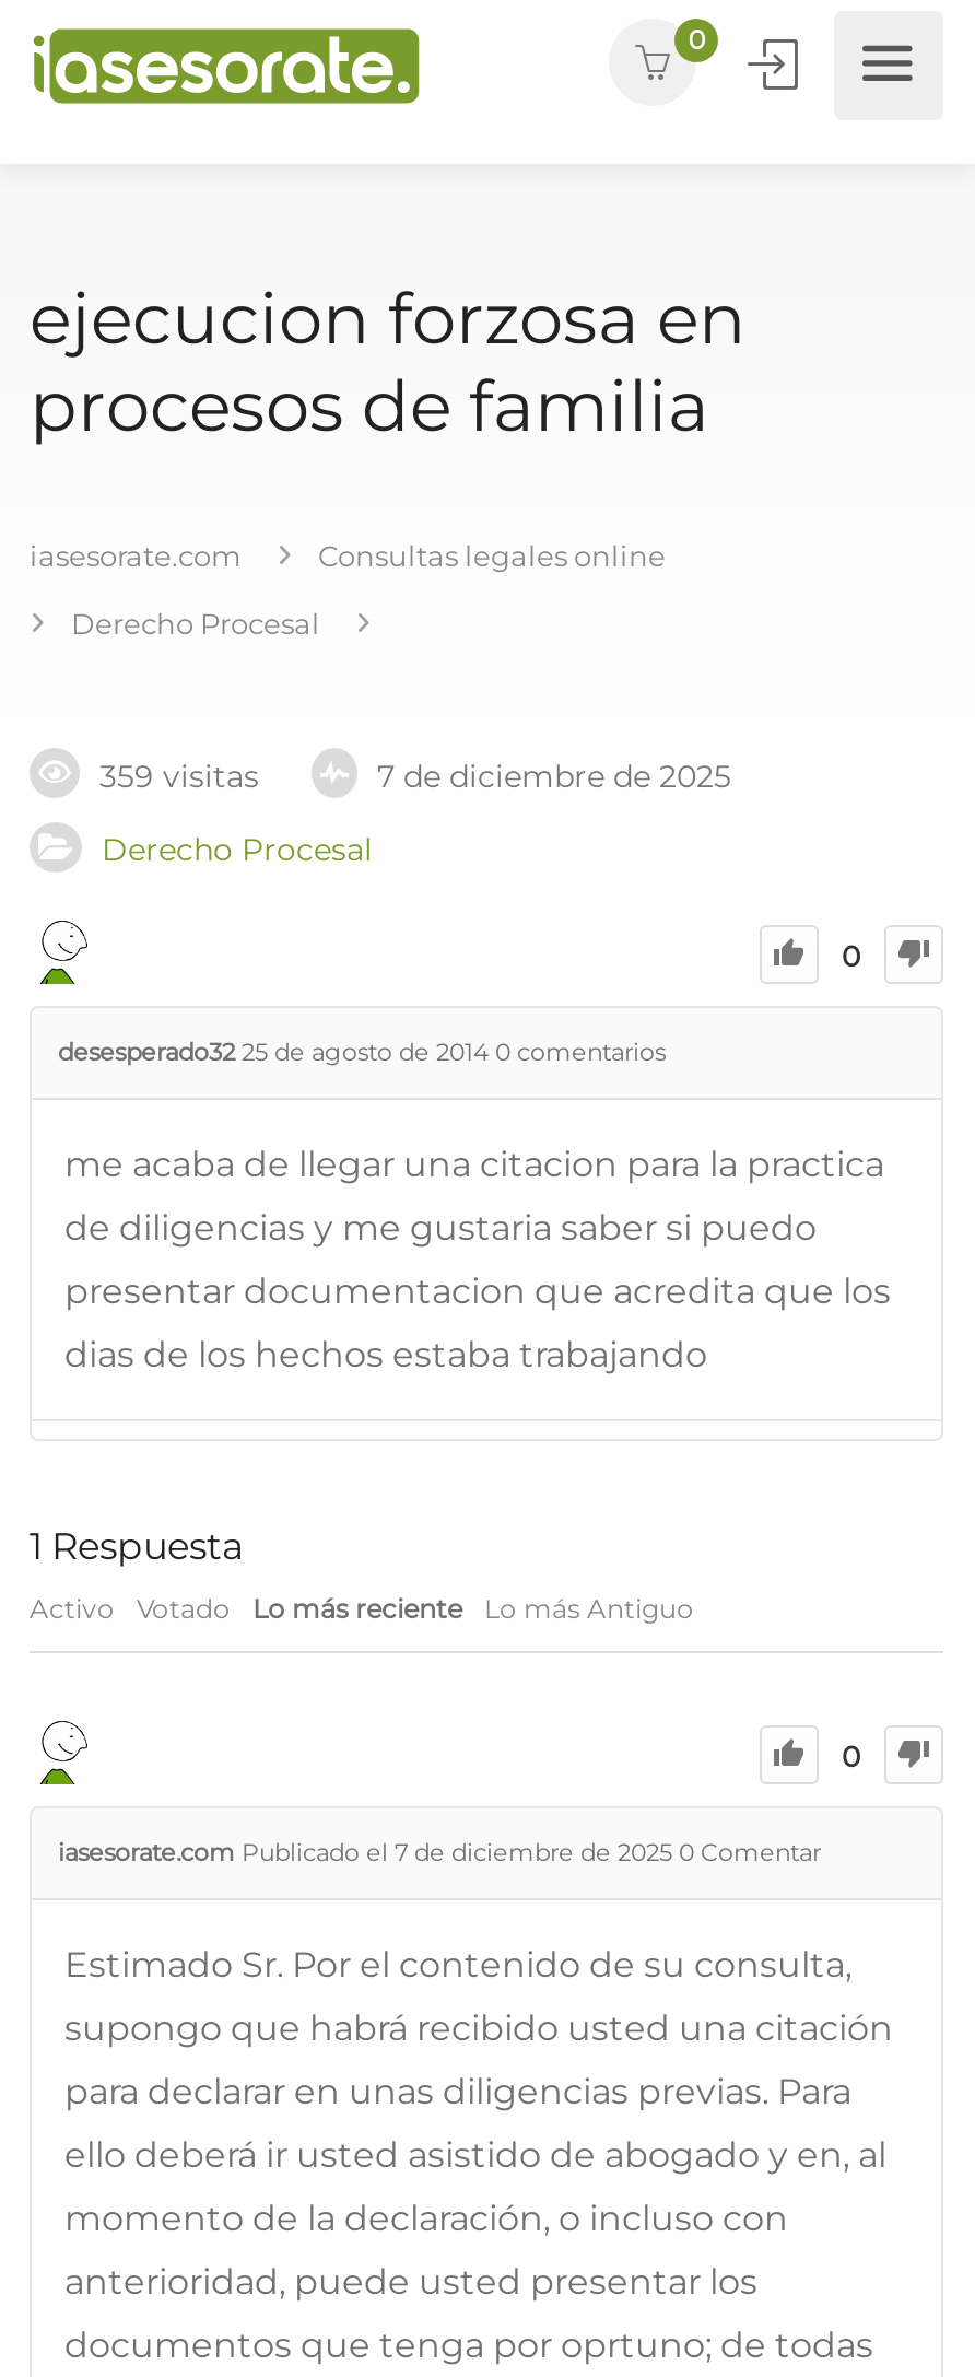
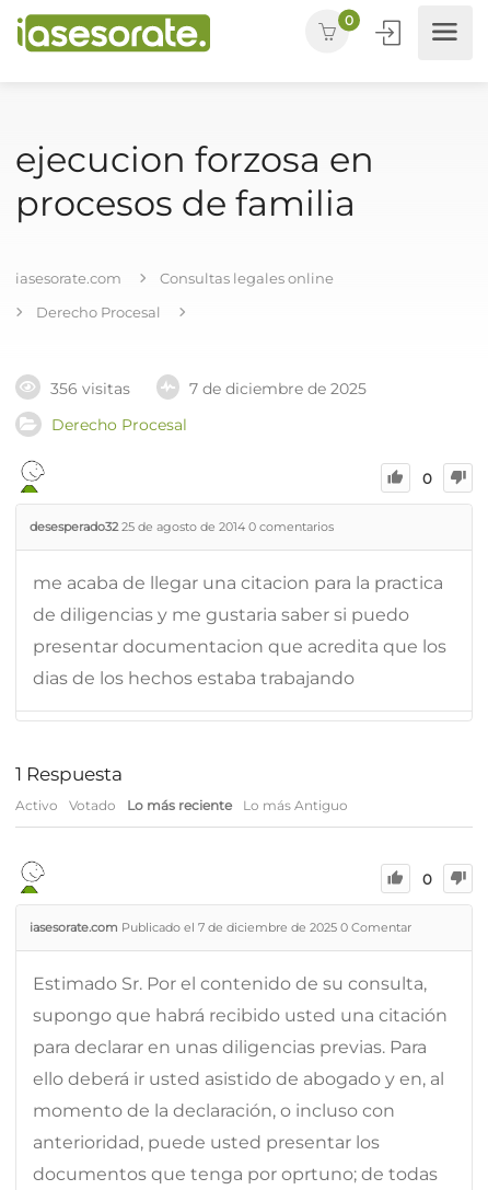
[99,757,259,797] 359 visitas -> [50,379,130,399] 356 visitas

